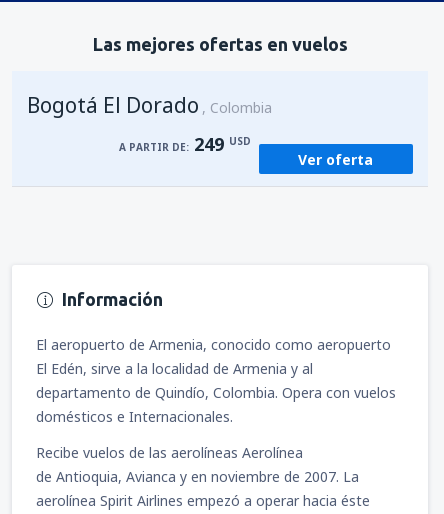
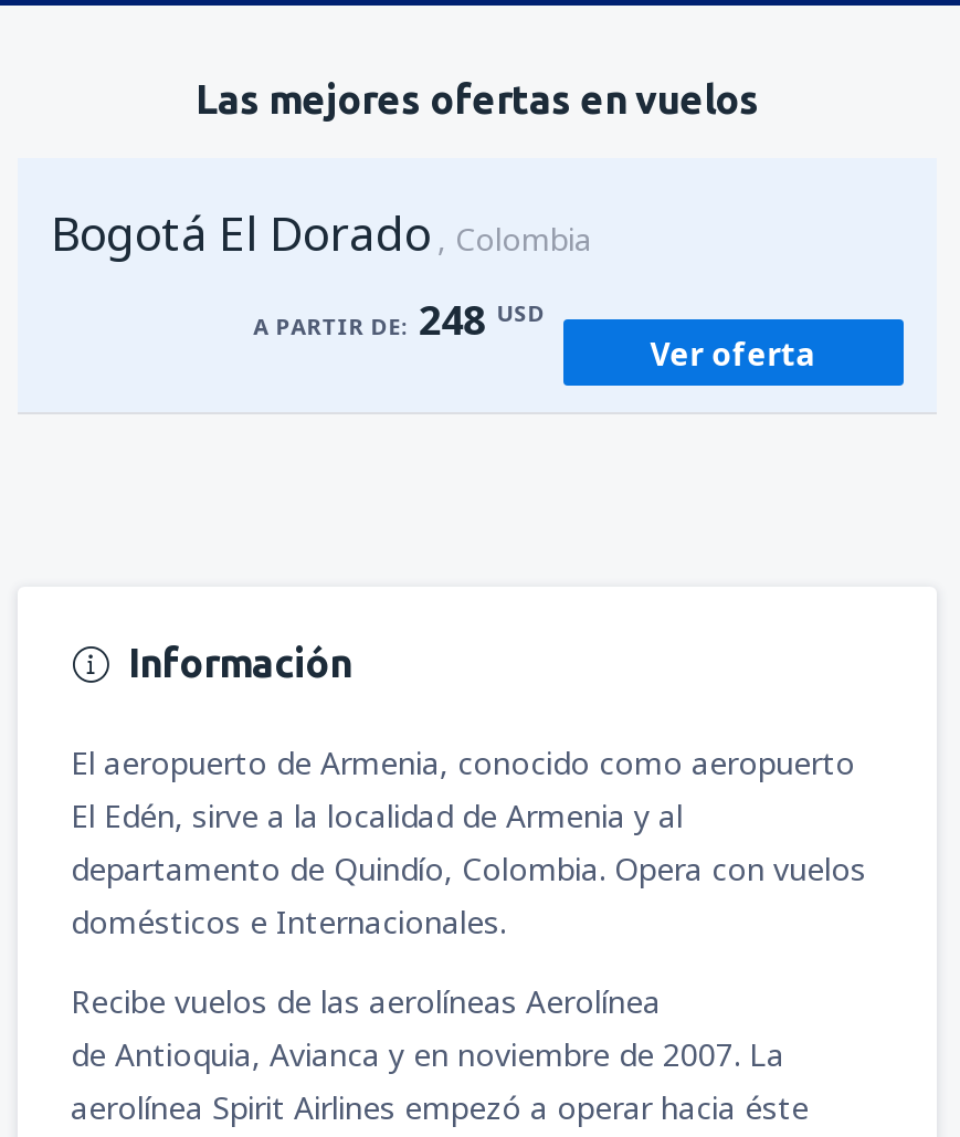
[119,132,251,156] A PARTIR DE: 249 USD -> [253,293,545,346] A PARTIR DE: 248 USD

